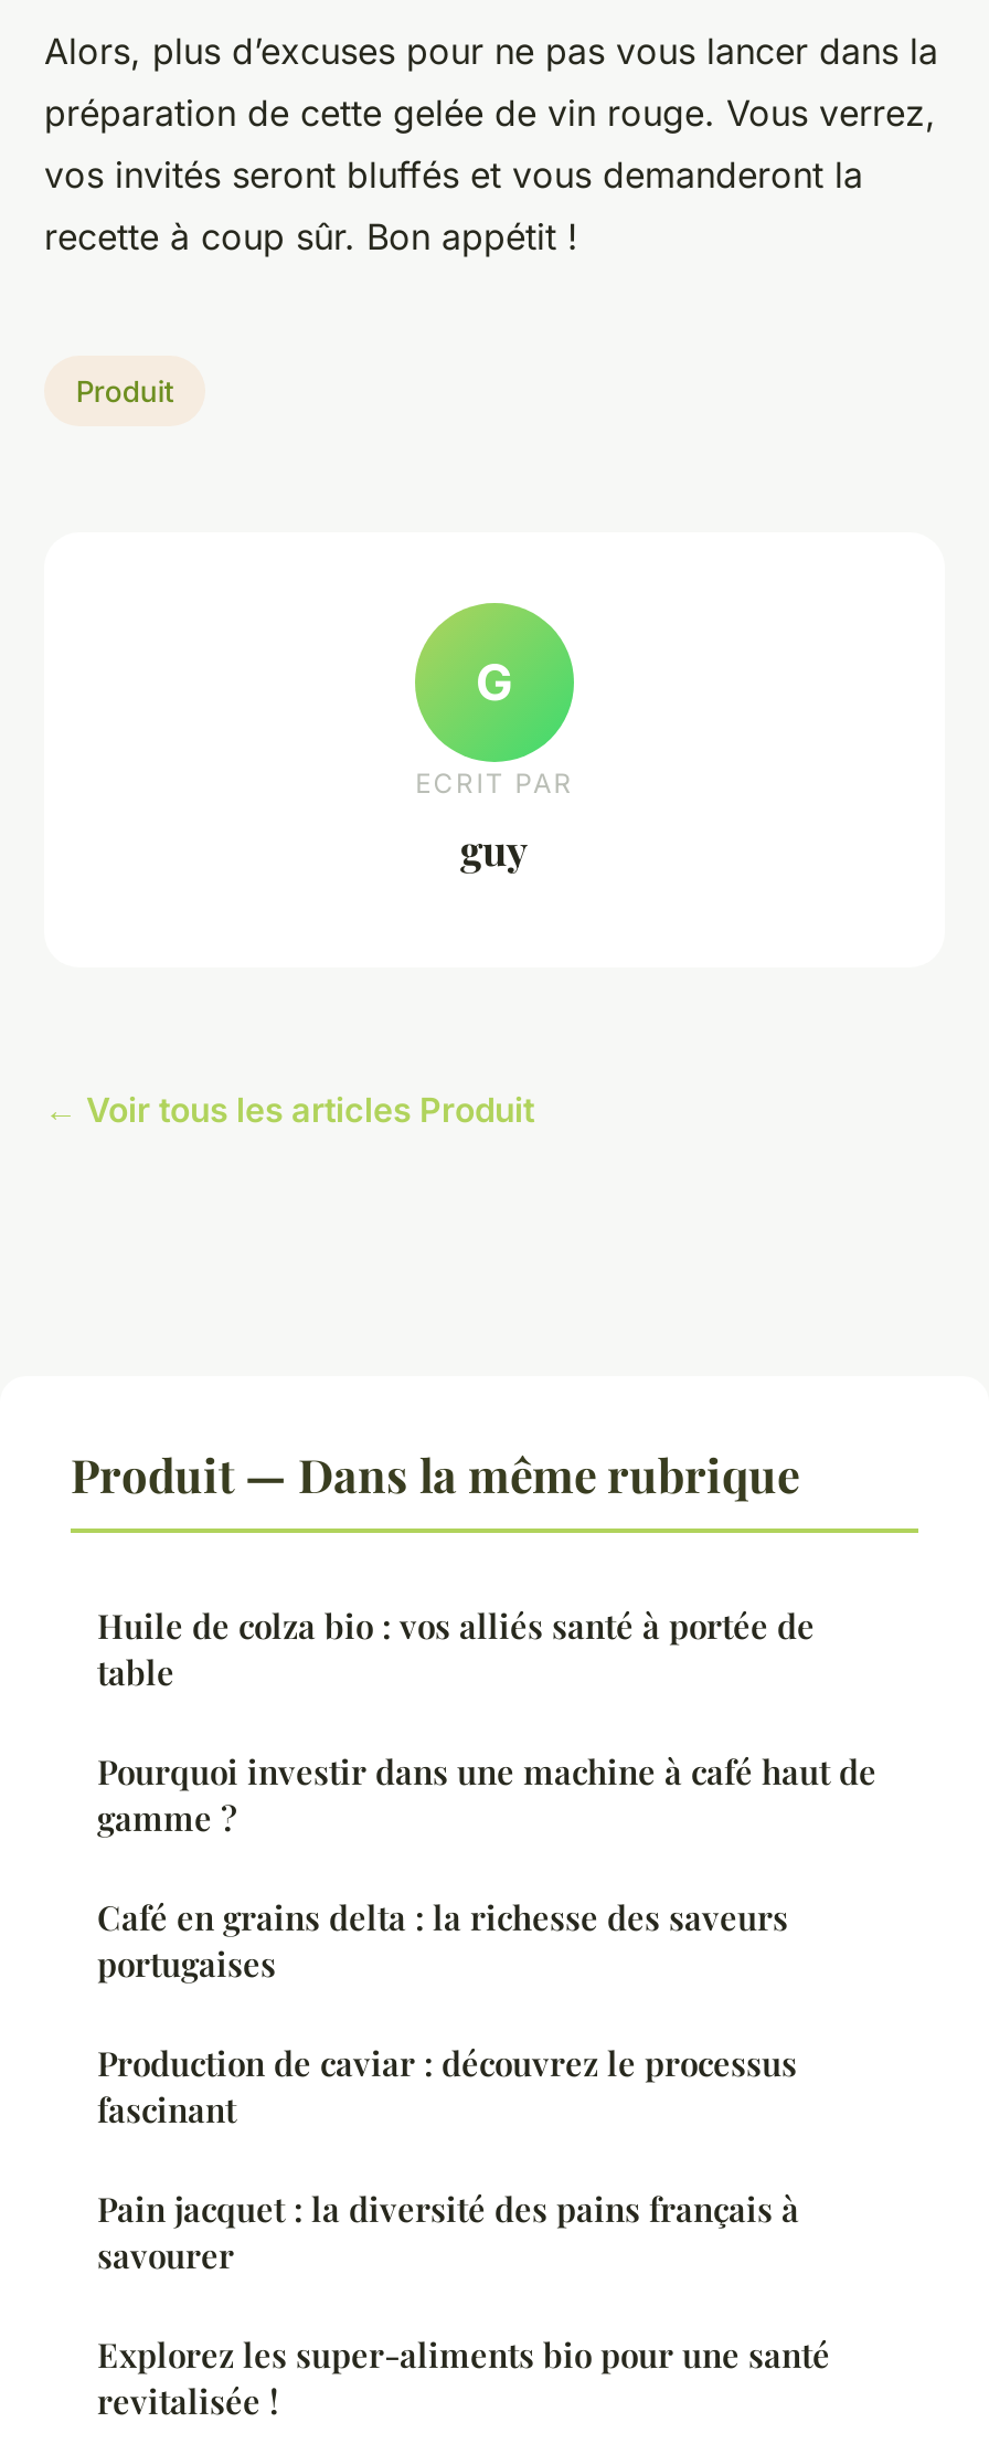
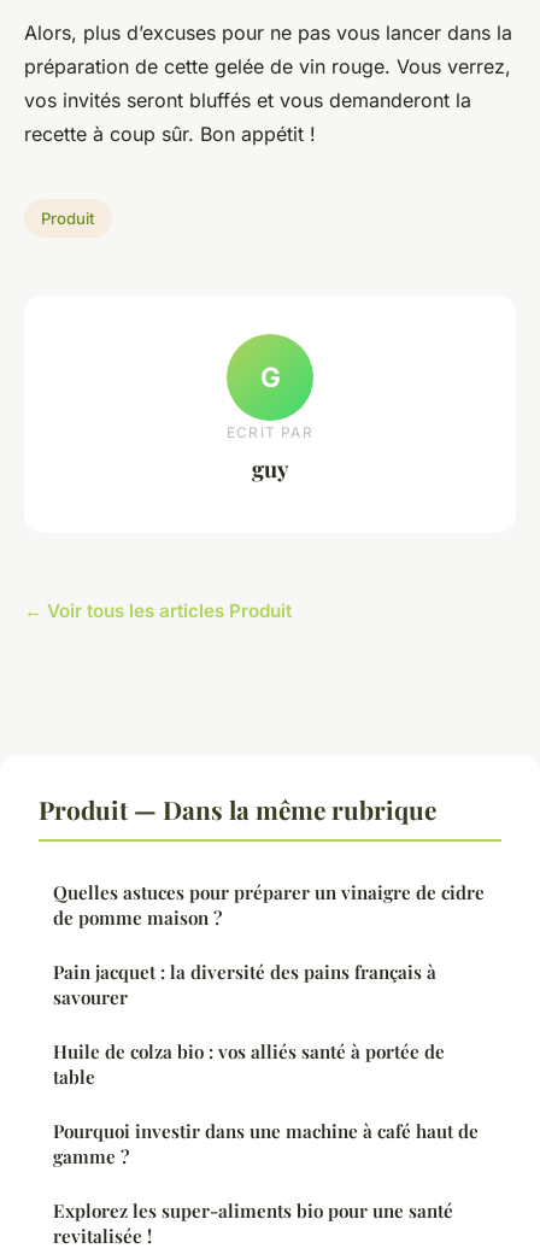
none -> [53,881,485,930] Quelles astuces pour préparer un vinaigre de cidre | de pomme maison ?
moved [97,1604,876,1841] -> [53,1040,479,1169]: Huile de colza bio : vos alliés santé à portée de | table | Pourquoi investir dans une machine à café haut de | gamme ?
[97,1896,797,2132] Café en grains delta : la richesse des saveurs | portugaises | Production de caviar : découvrez le processus | fascinant -> none
moved [97,2188,799,2278] -> [53,960,436,1010]: Pain jacquet : la diversité des pains français à | savourer

